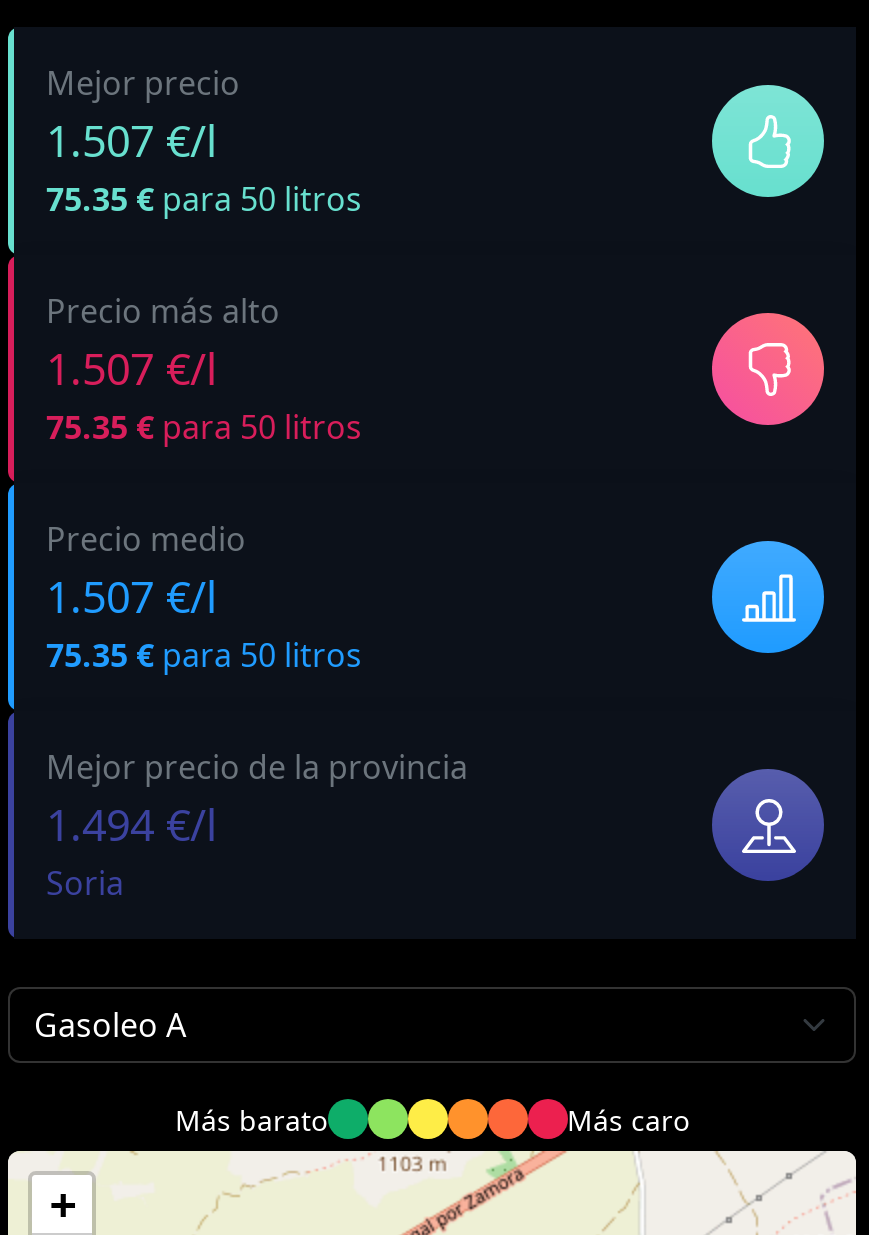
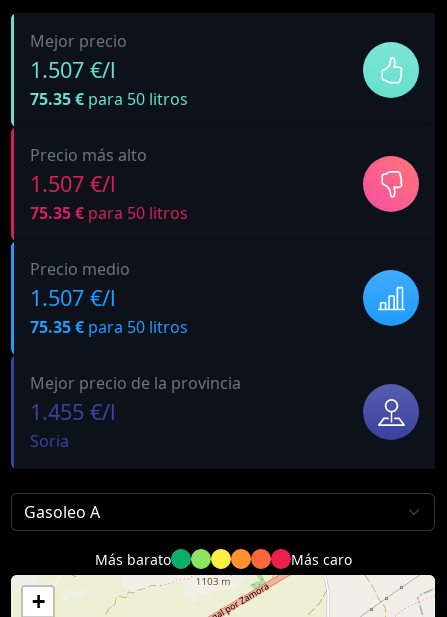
[46,795,218,853] 1.494 €/l -> [30,397,116,426] 1.455 €/l

